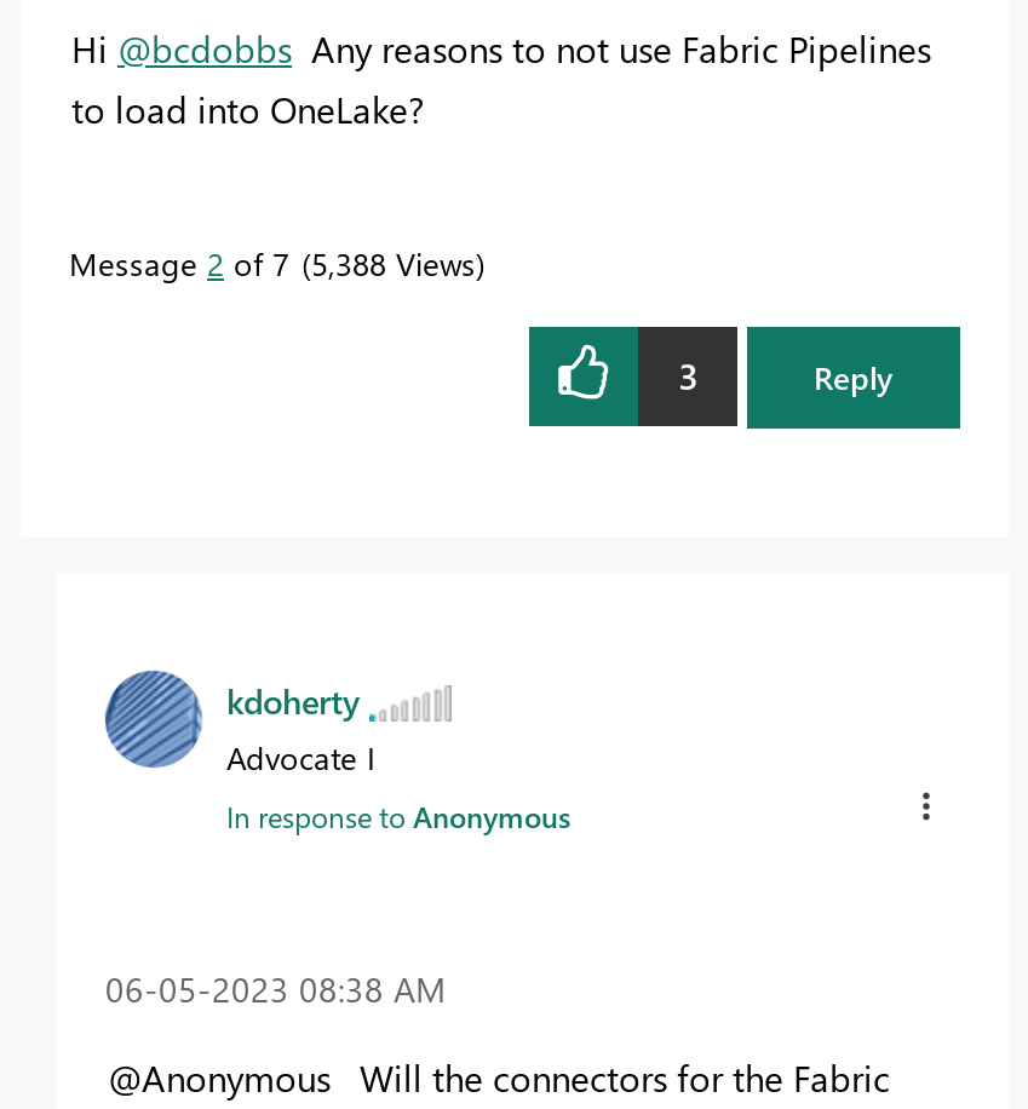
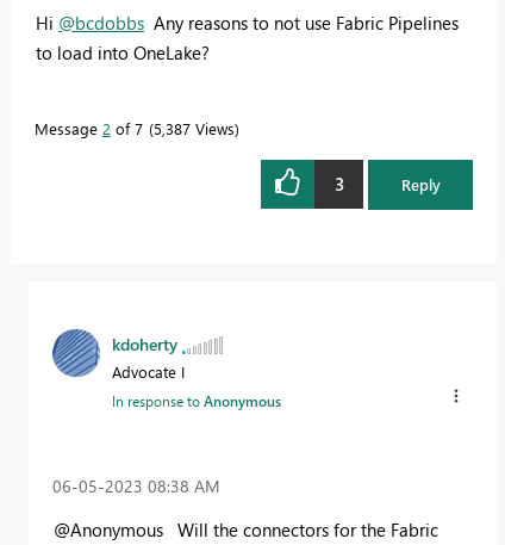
[69,241,476,282] Message 2 of 7 5,388 Views -> [35,117,235,138] Message 2 of 7 5,387 Views

